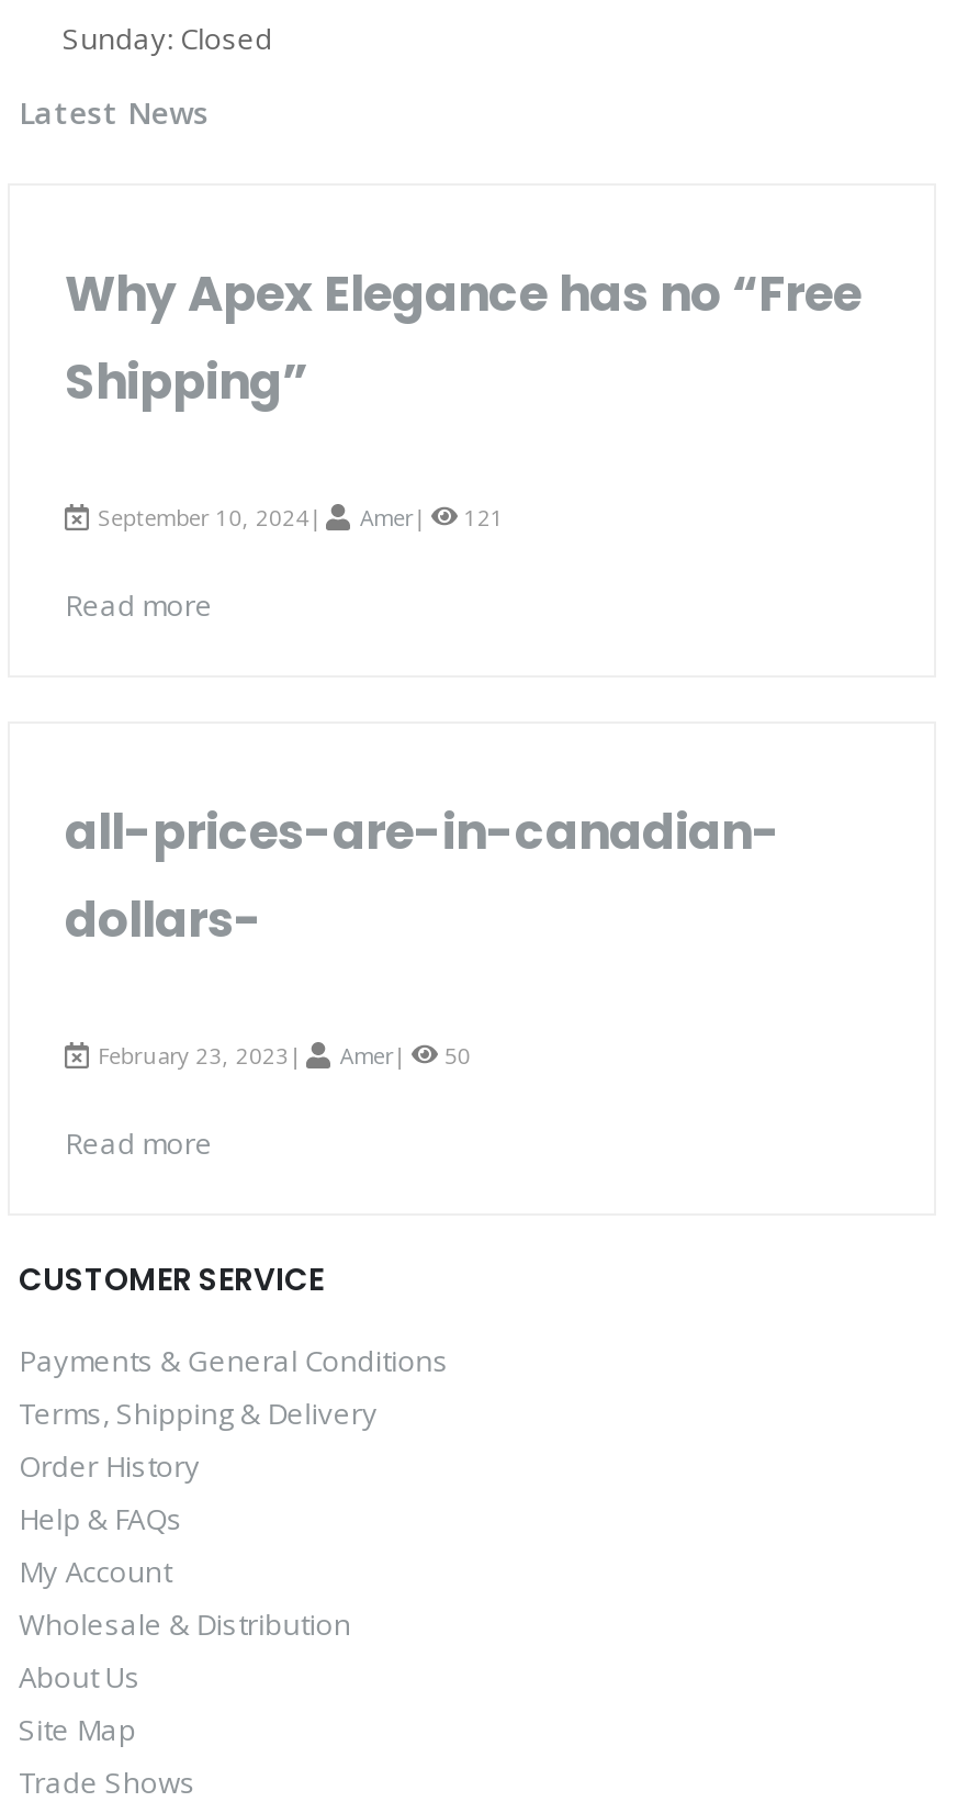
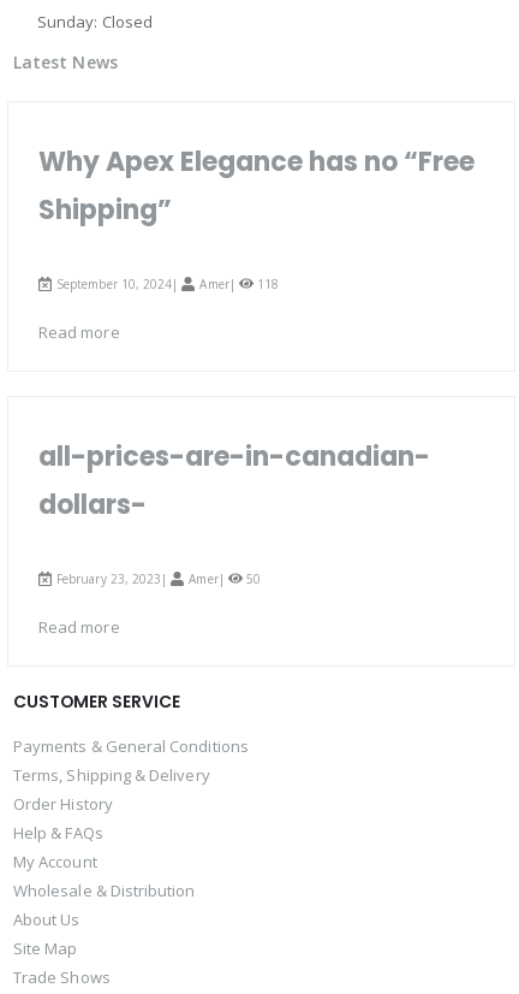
[457,502,504,533] 121 -> [253,276,279,292] 118

